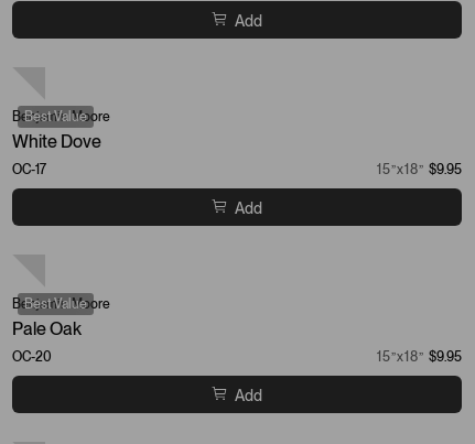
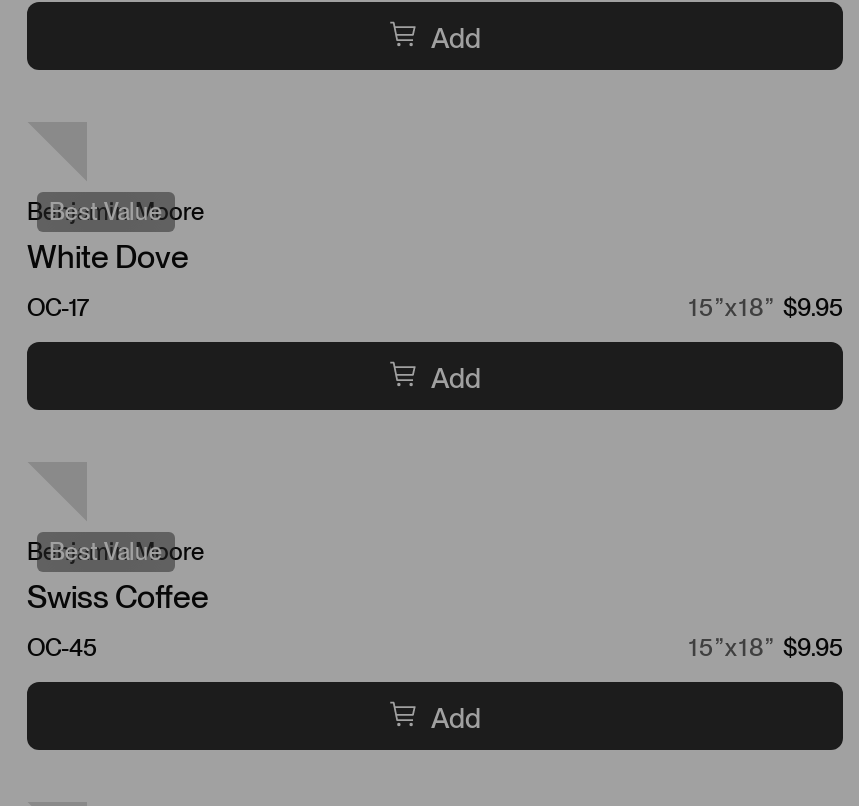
[12,318,82,339] Pale Oak -> [27,577,209,615] Swiss Coffee
[12,349,52,364] OC-20 -> [27,633,97,661] OC-45

